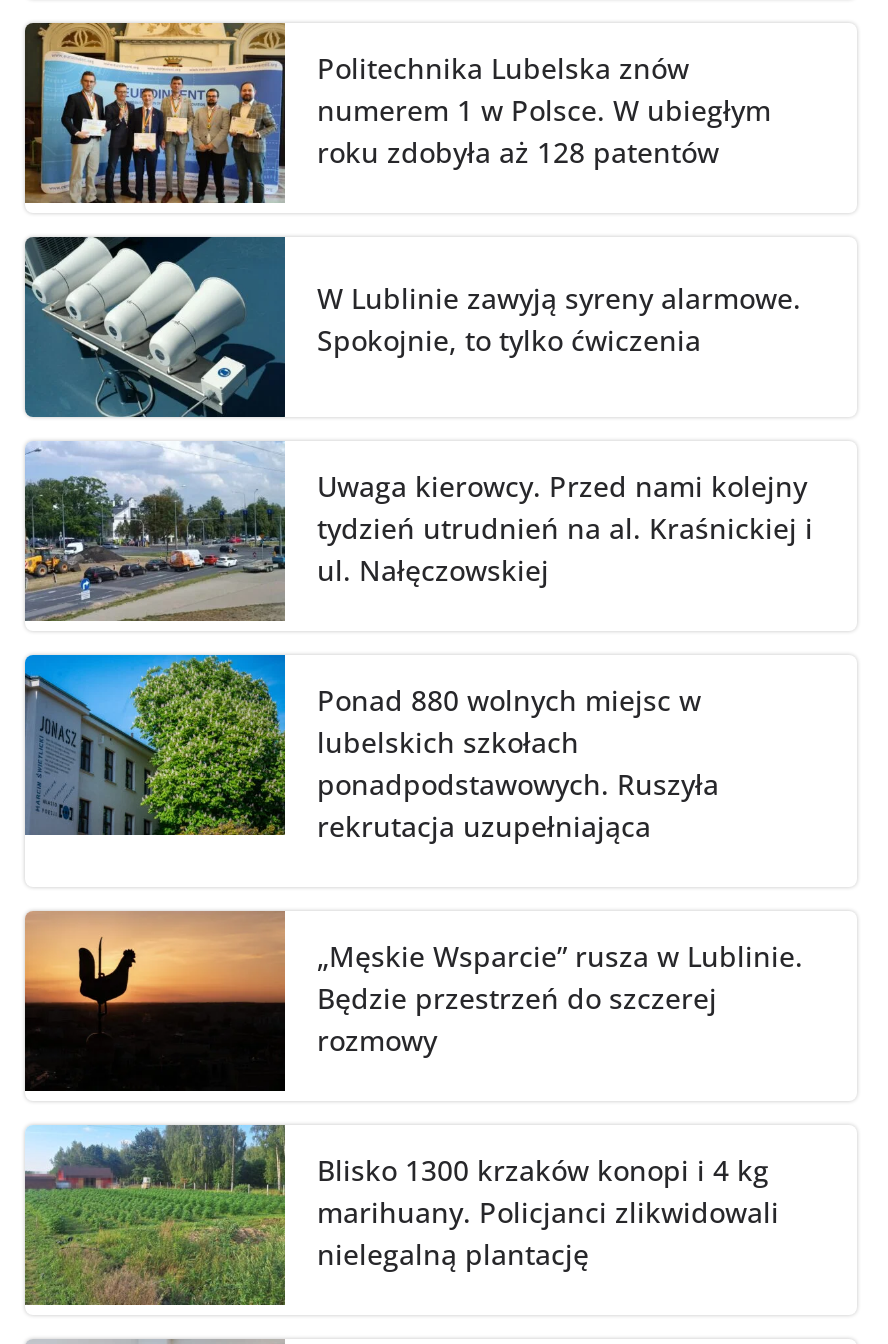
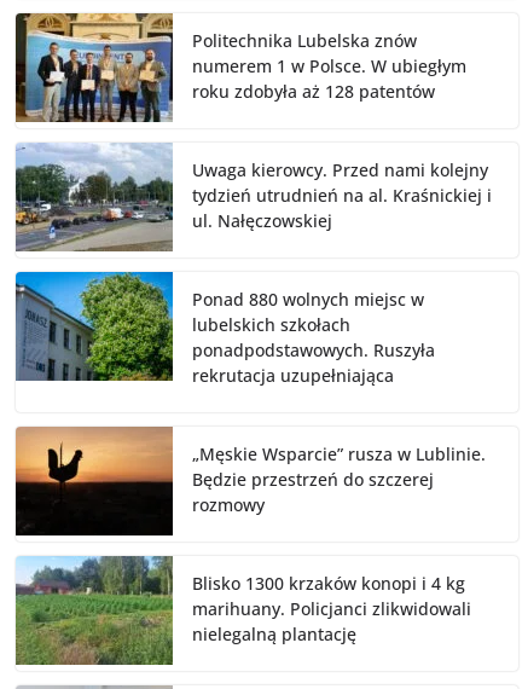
[23,234,801,418] [image] | W Lublinie zawyją syreny alarmowe. | Spokojnie, to tylko ćwiczenia -> none

